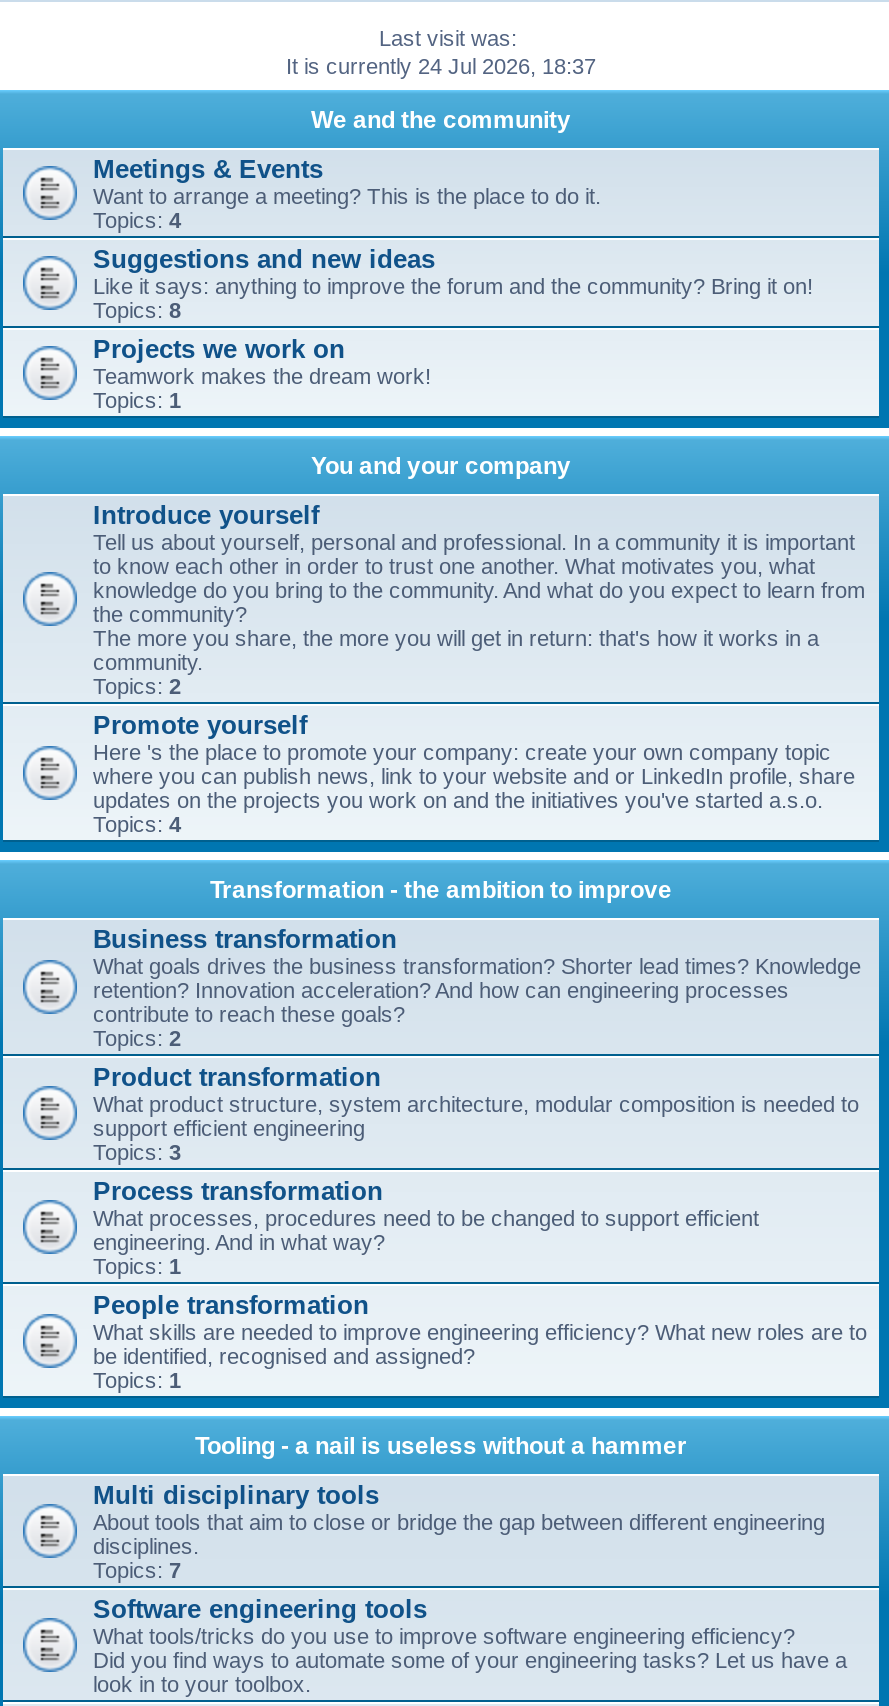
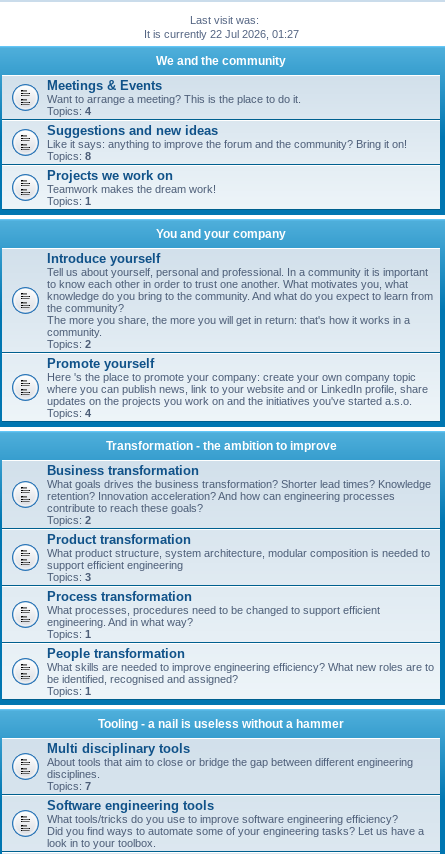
[286,54,596,78] It is currently 24 Jul 2026, 18:37 -> [143,28,298,40] It is currently 22 Jul 2026, 01:27

